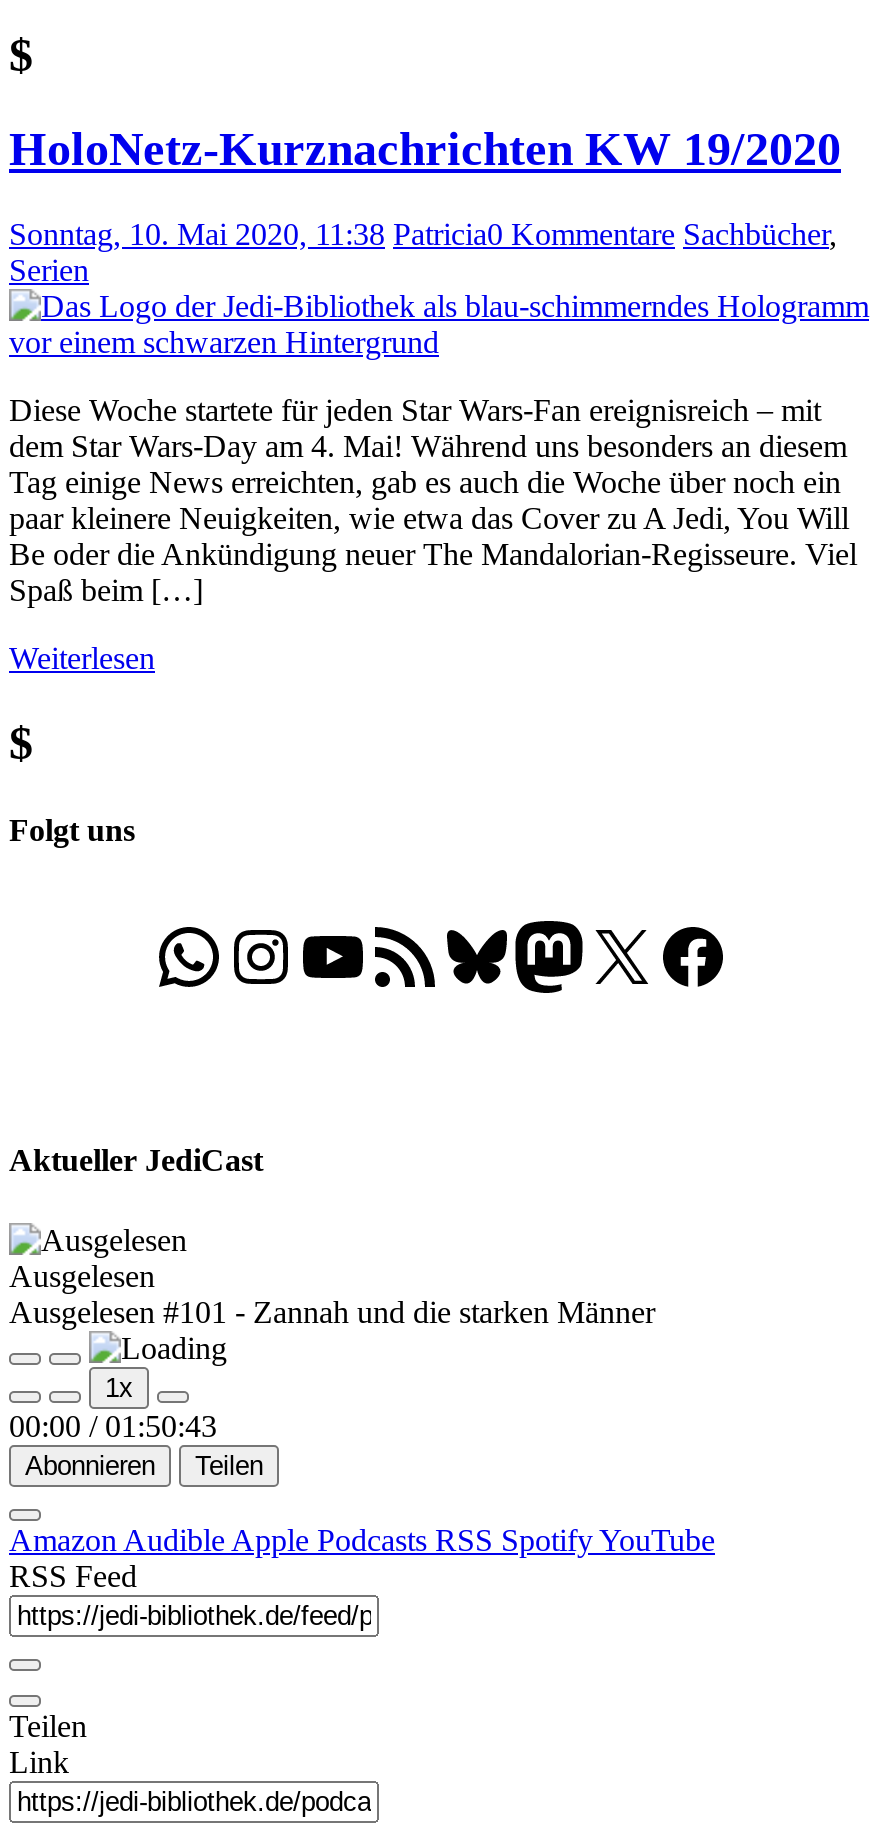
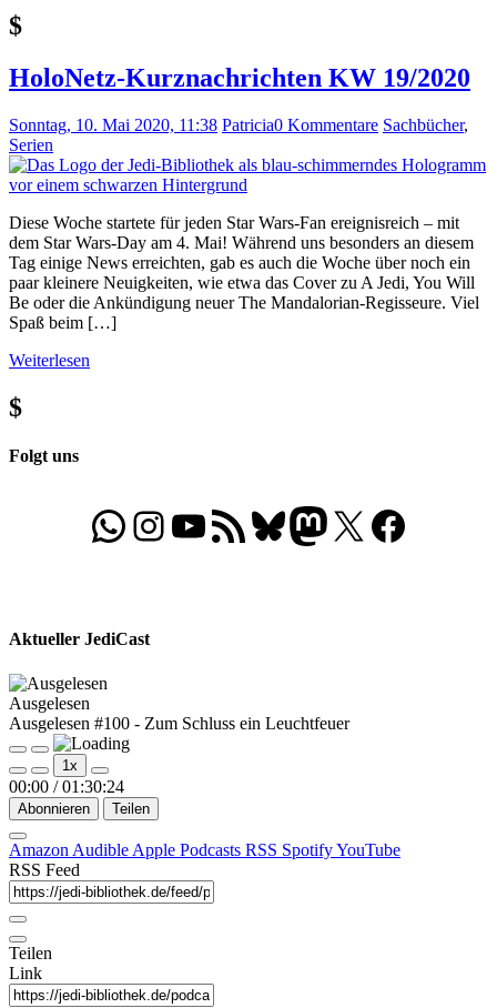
[9,1294,655,1328] Ausgelesen #101 - Zannah und die starken Männer -> [9,713,349,732] Ausgelesen #100 - Zum Schluss ein Leuchtfeuer
[9,1408,217,1442] 00:00 / 01:50:43 -> [9,777,124,795] 00:00 / 01:30:24

